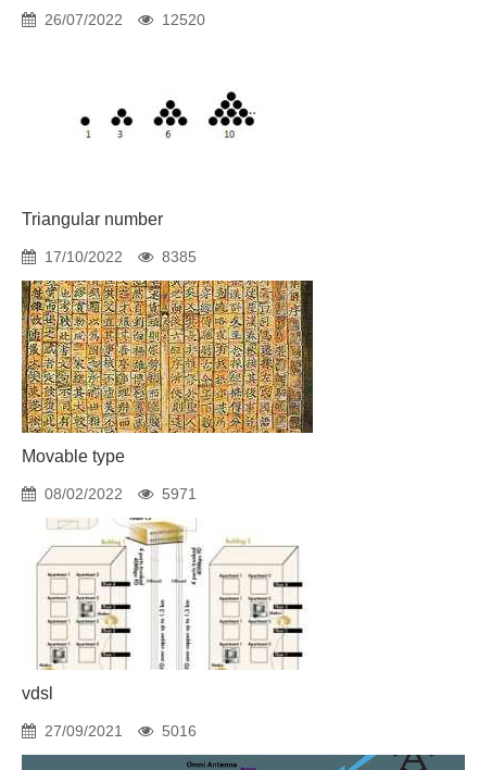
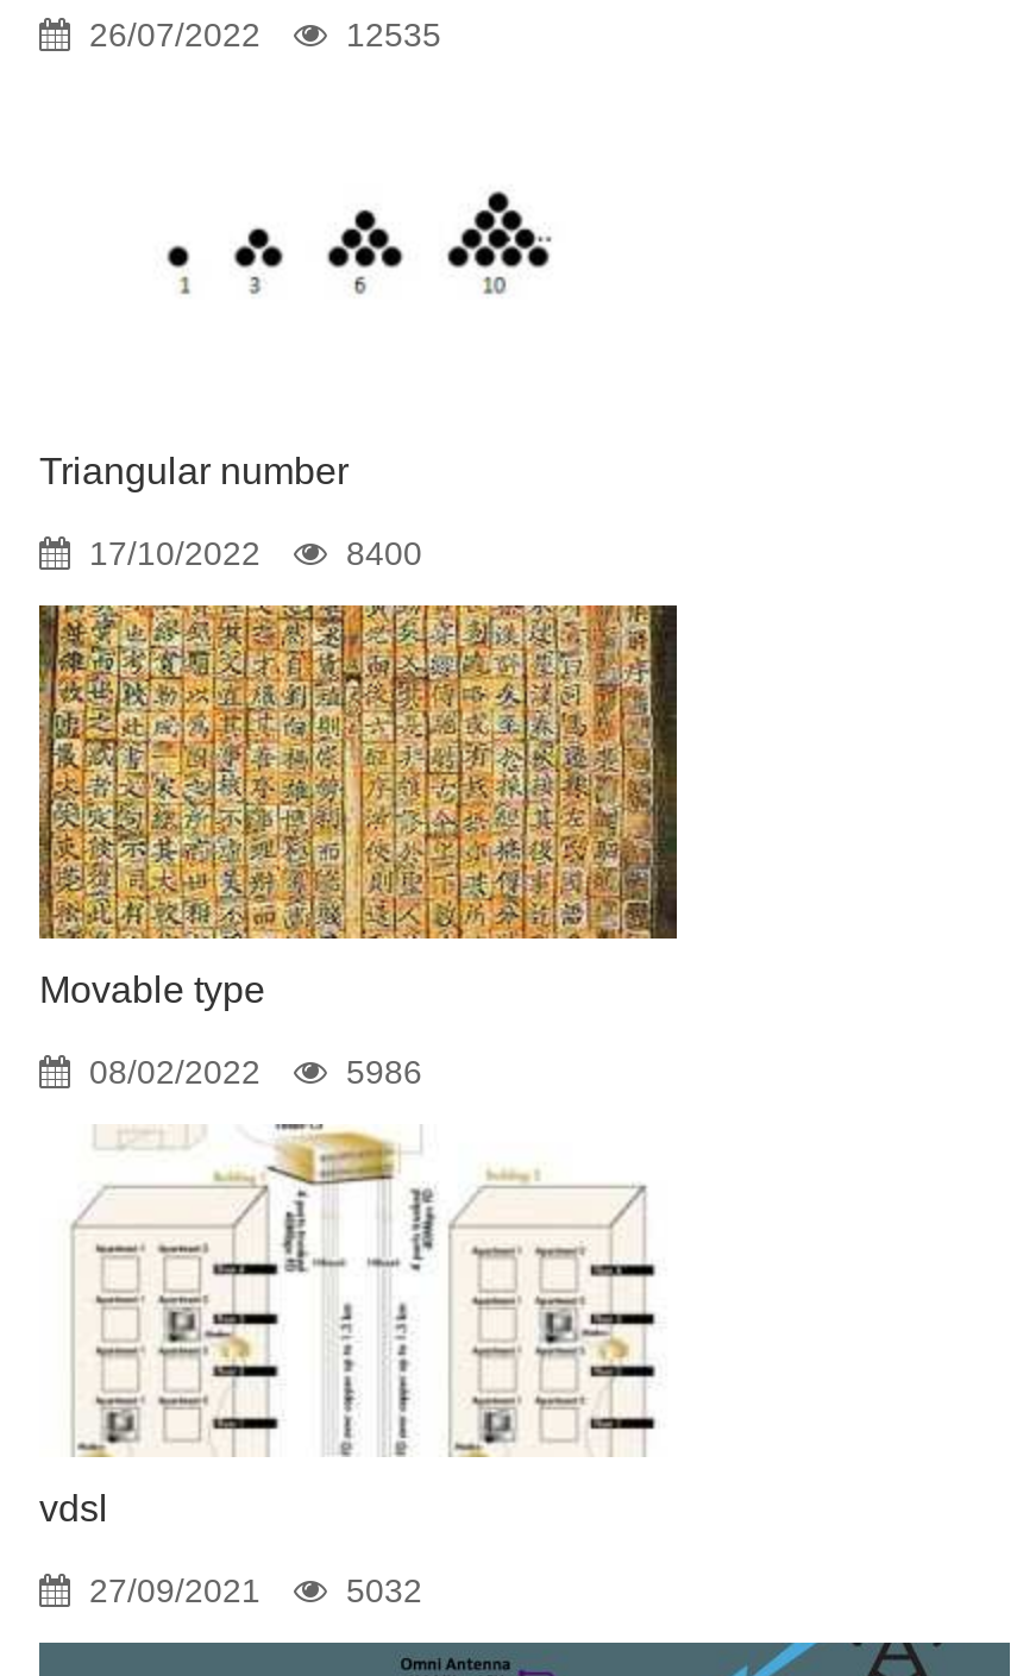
[162,10,205,28] 12520 -> [346,14,441,52] 12535
[162,247,197,265] 8385 -> [346,533,422,571] 8400
[162,485,197,502] 5971 -> [346,1052,422,1090] 5986
[162,722,197,739] 5016 -> [346,1570,422,1608] 5032

